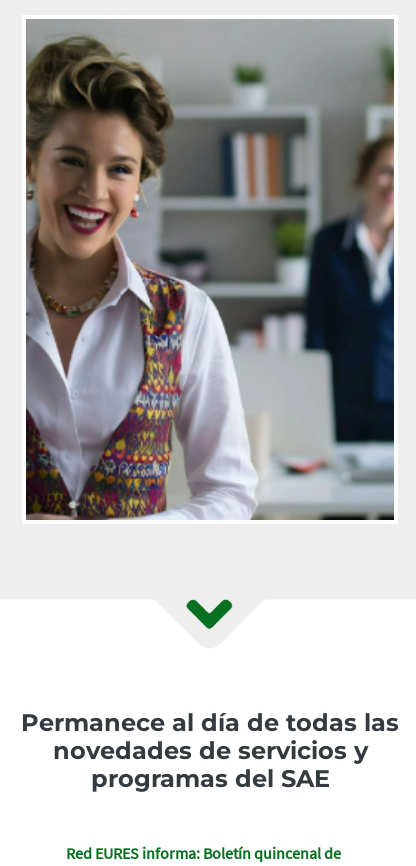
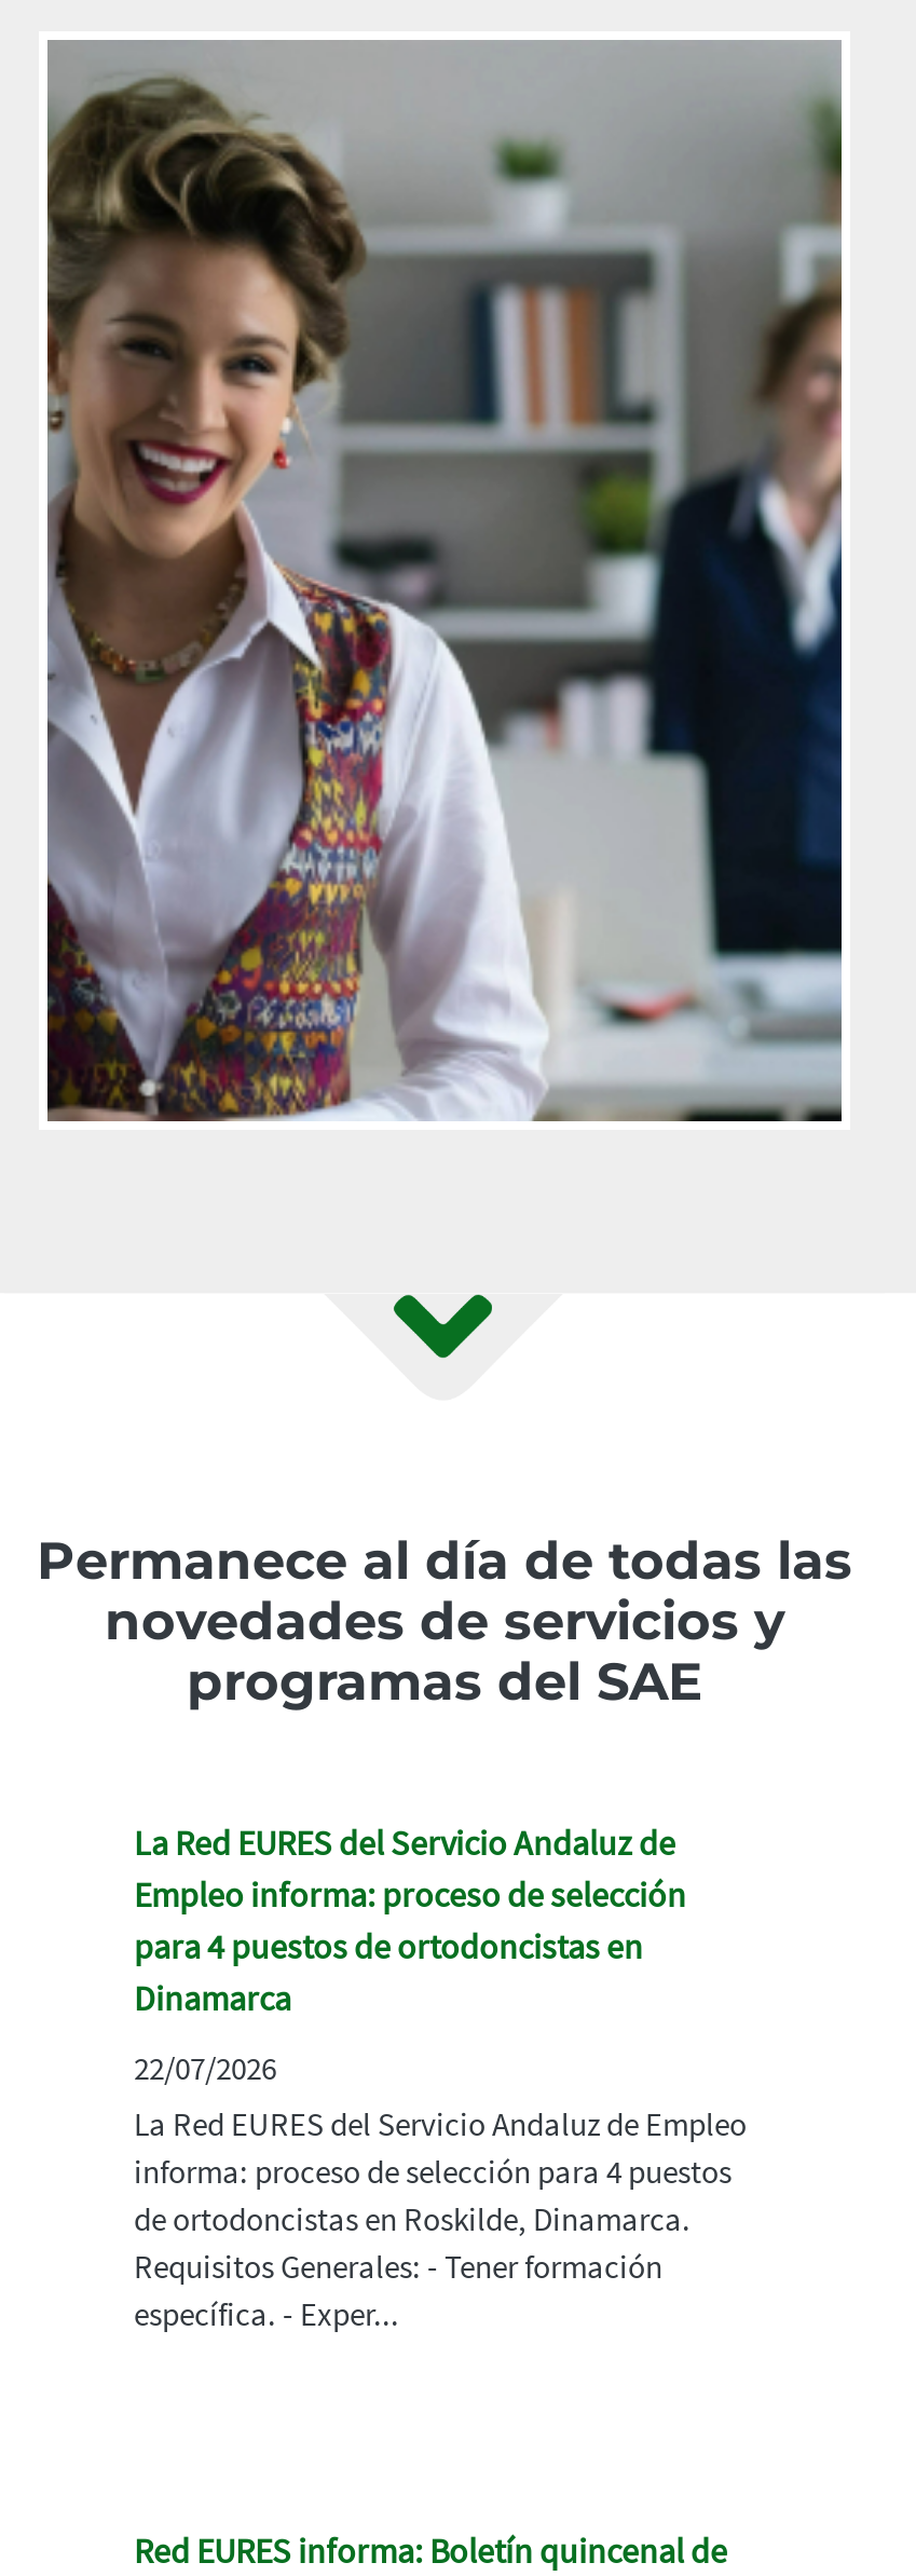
none -> [134,1819,747,2333] La Red EURES del Servicio Andaluz de | Empleo informa: proceso de selección | para 4 puestos de ortodoncistas en | Dinamarca | 22/07/2026 | La Red EURES del Servicio Andaluz de Empleo | informa: proceso de selección para 4 puestos | de ortodoncistas en Roskilde, Dinamarca. | Requisitos Generales: - Tener formación | específica. - Exper...

